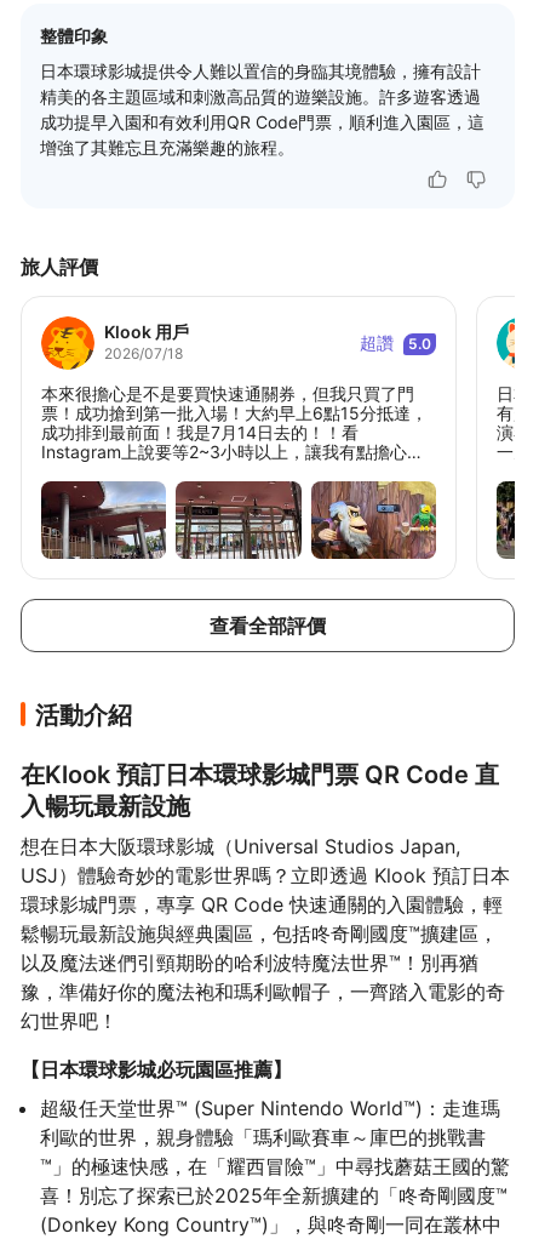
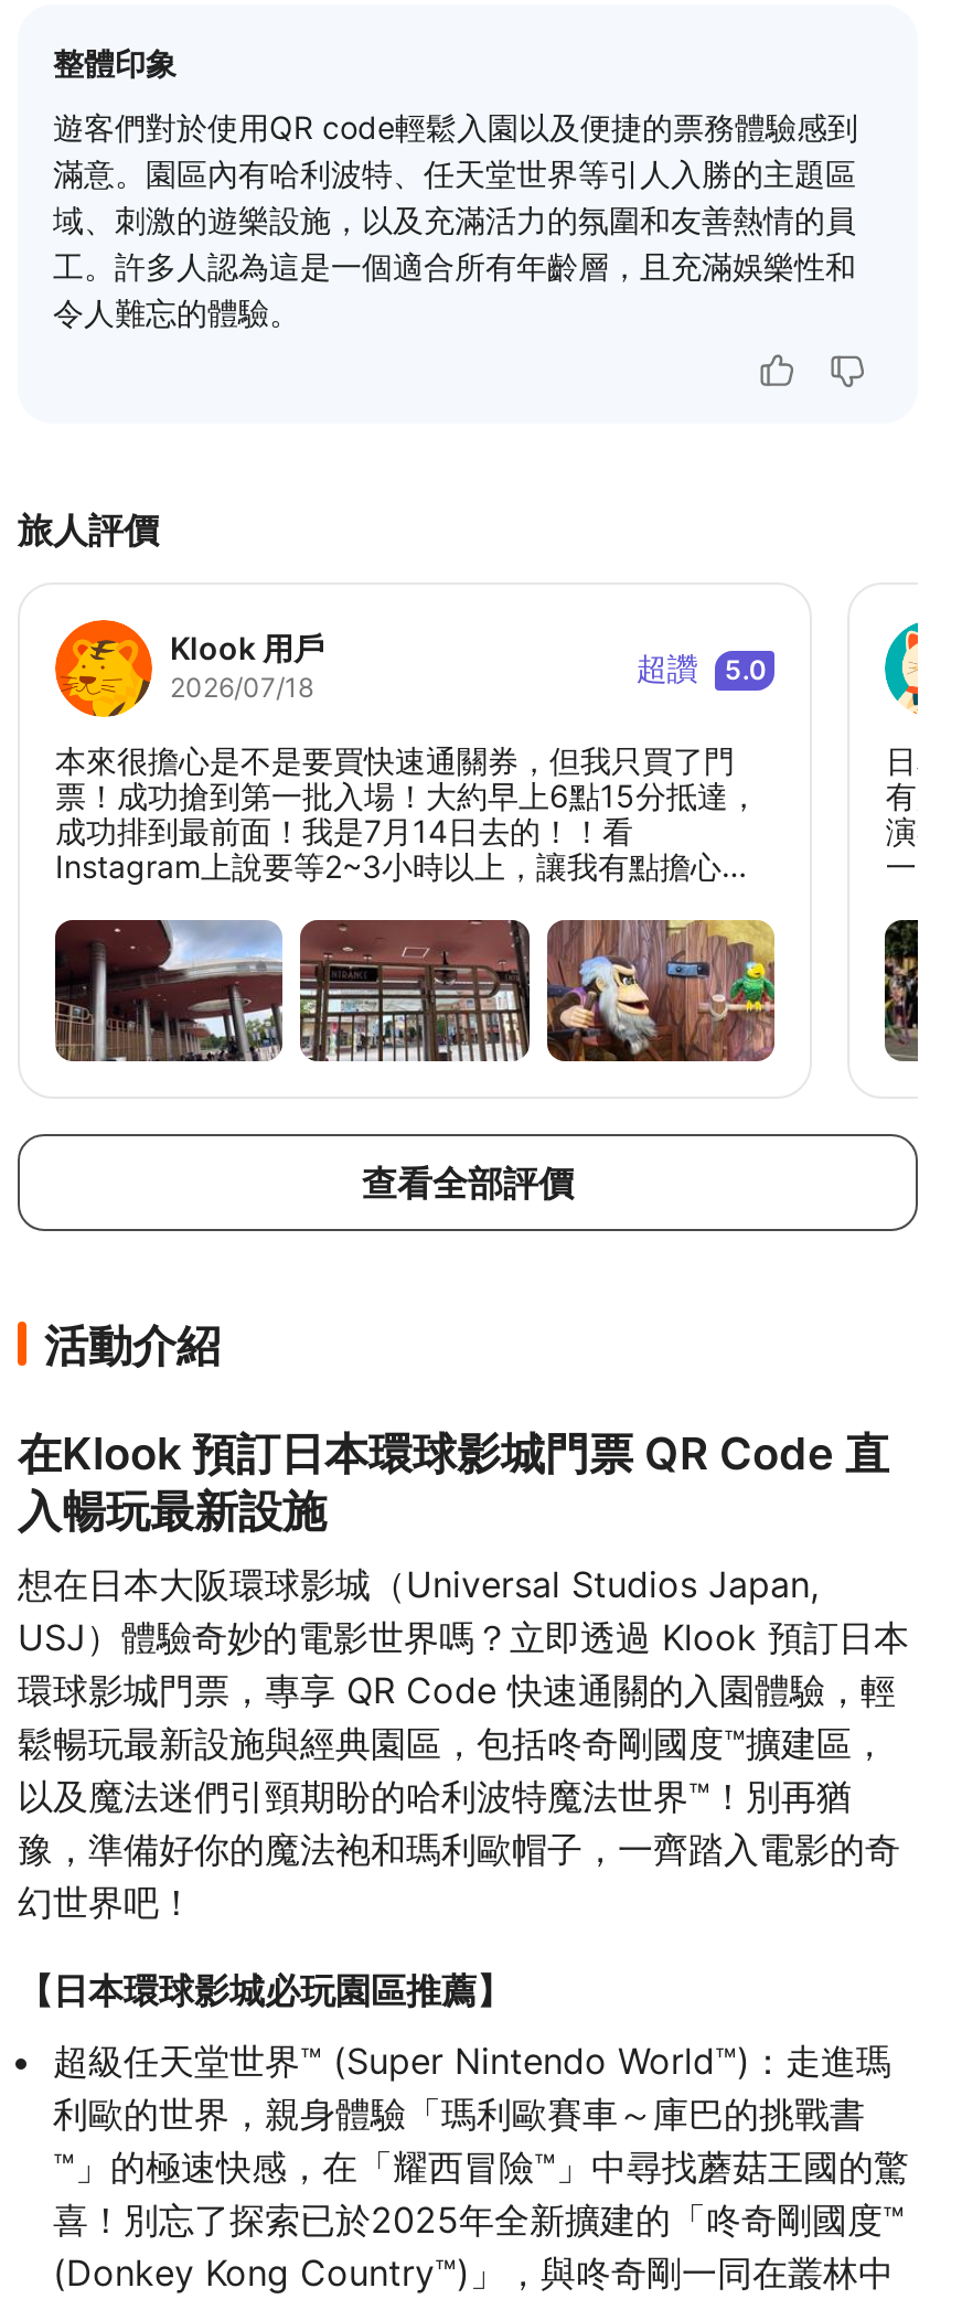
[40,60,484,157] 日本環球影城提供令人難以置信的身臨其境體驗，擁有設計 | 精美的各主題區域和刺激高品質的遊樂設施。許多遊客透過 | 成功提早入園和有效利用QR Code門票，順利進入園區，這 | 增強了其難忘且充滿樂趣的旅程。 -> [53,107,858,330] 遊客們對於使用QR code輕鬆入園以及便捷的票務體驗感到 | 滿意。園區內有哈利波特、任天堂世界等引人入勝的主題區 | 域、刺激的遊樂設施，以及充滿活力的氛圍和友善熱情的員 | 工。許多人認為這是一個適合所有年齡層，且充滿娛樂性和 | 令人難忘的體驗。

